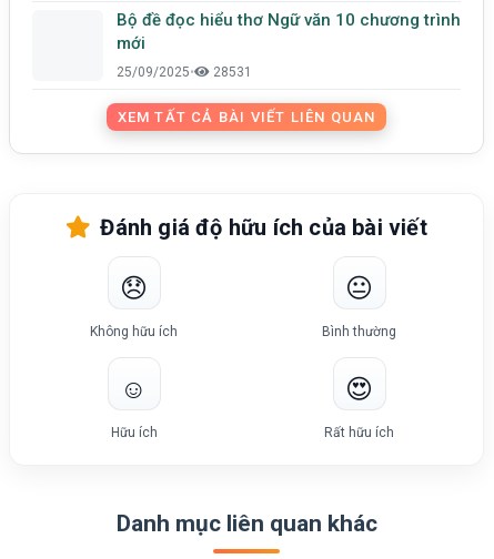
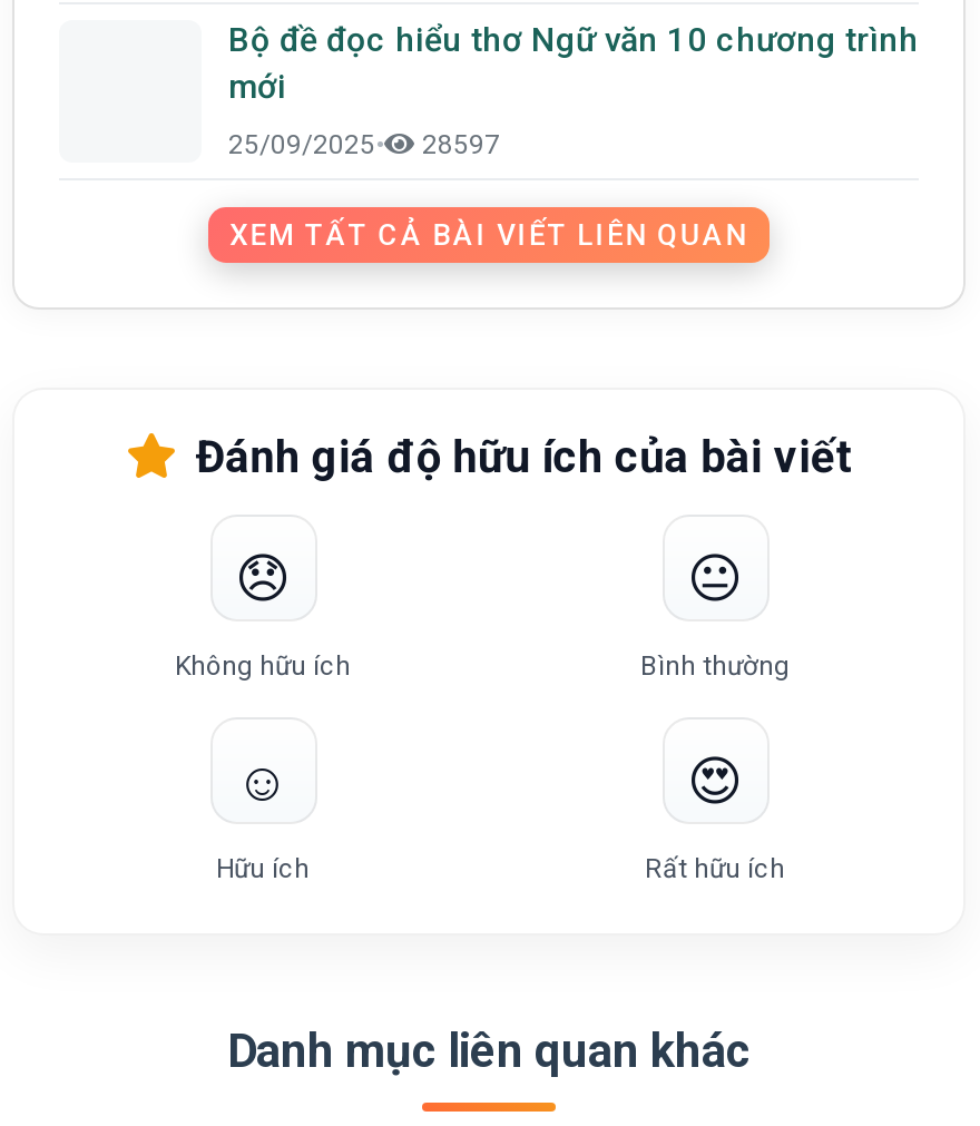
[117,64,252,80] 25/09/2025• 28531 -> [228,129,500,160] 25/09/2025• 28597

